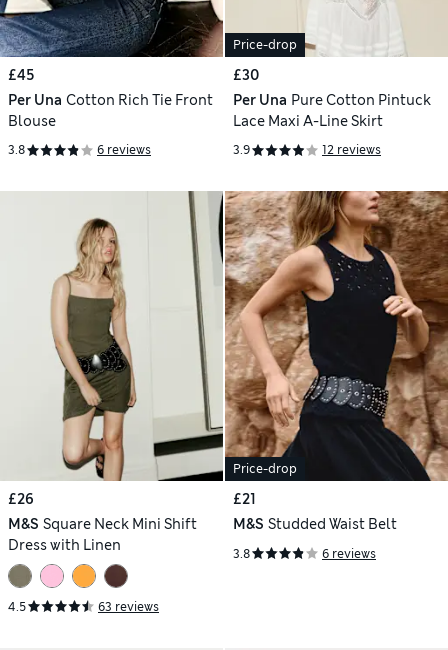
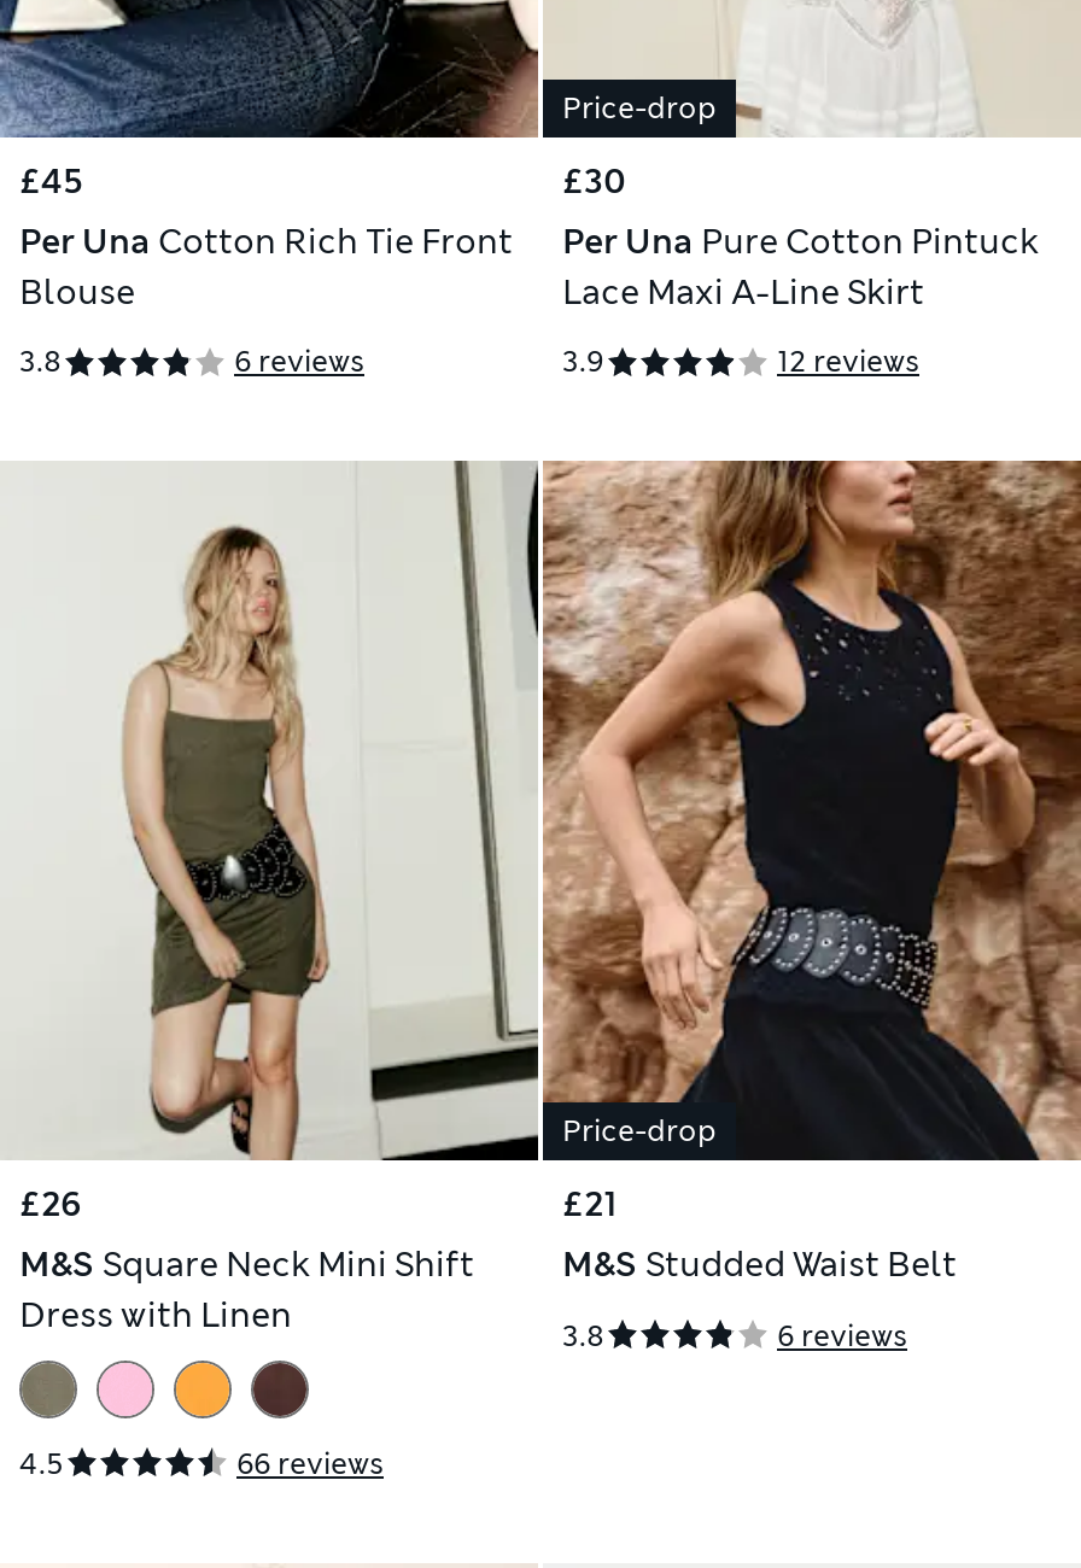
[98,599,159,615] 63 reviews -> [236,1445,384,1484] 66 reviews

